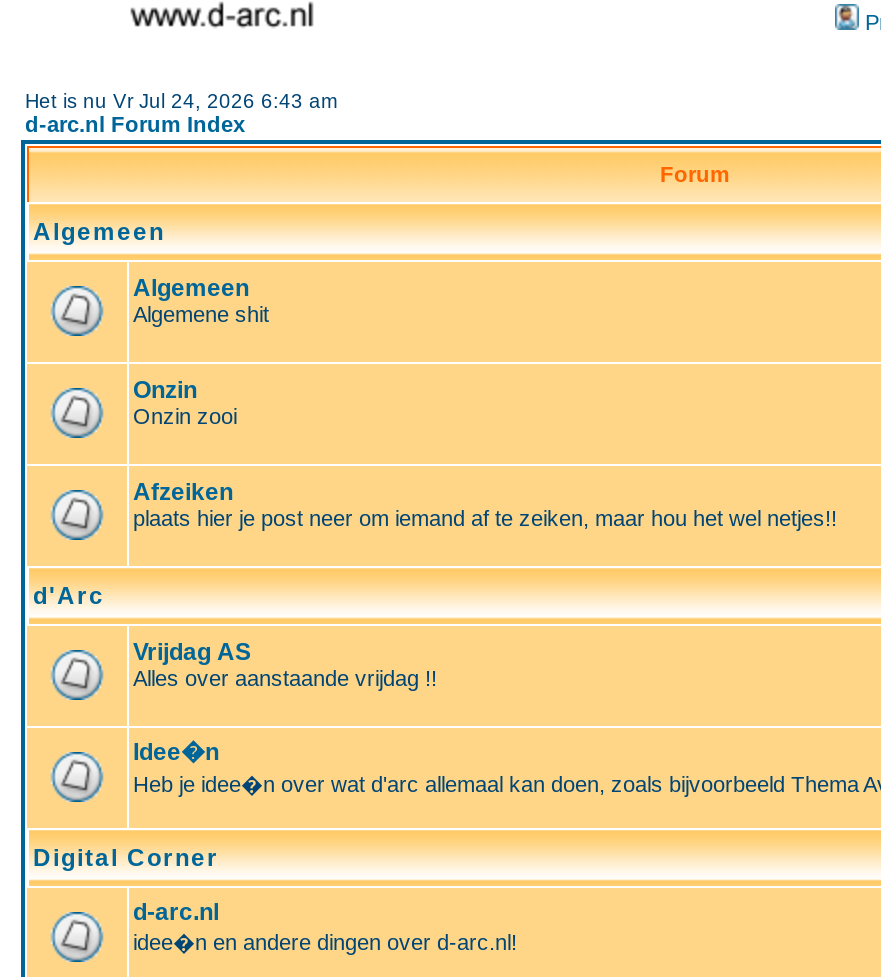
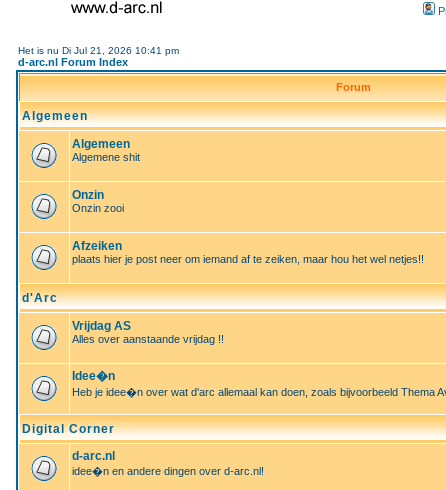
[25,90,337,112] Het is nu Vr Jul 24, 2026 6:43 am -> [18,45,179,56] Het is nu Di Jul 21, 2026 10:41 pm

